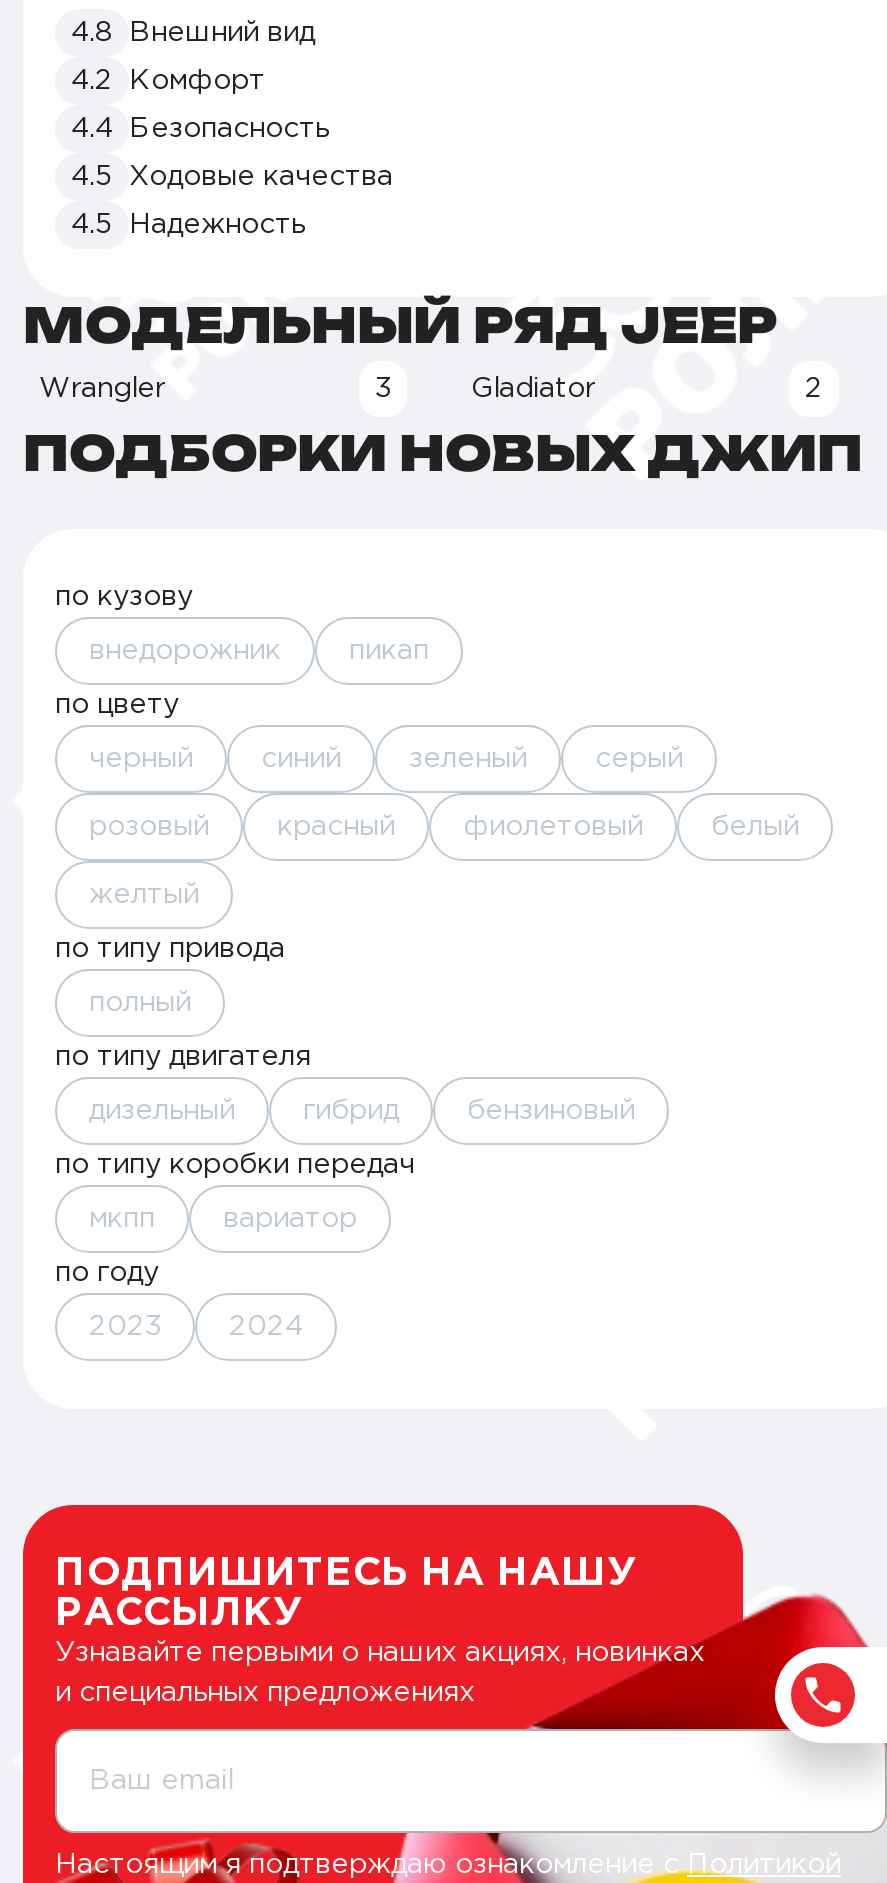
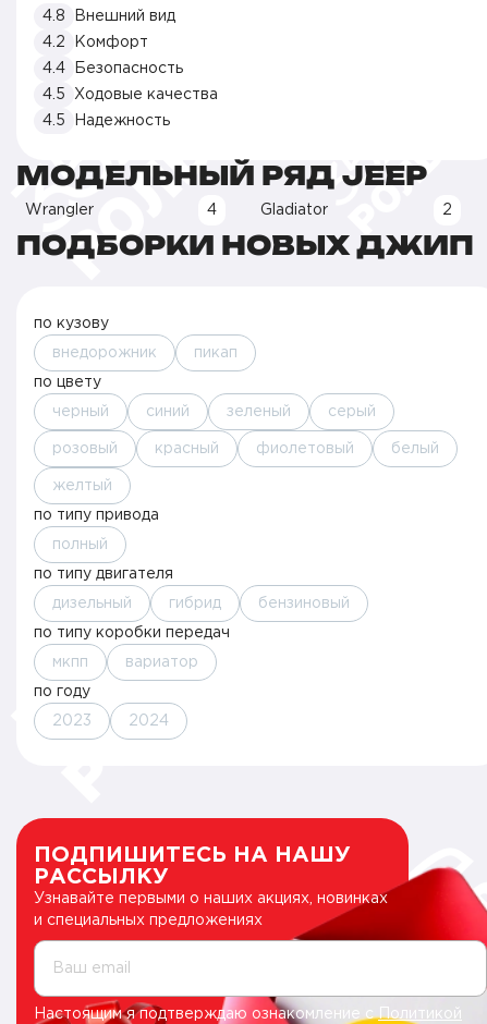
[375,377,391,401] 3 -> [207,204,217,217] 4
[773,1645,881,1767] [image] -> [426,895,484,960] [image]

